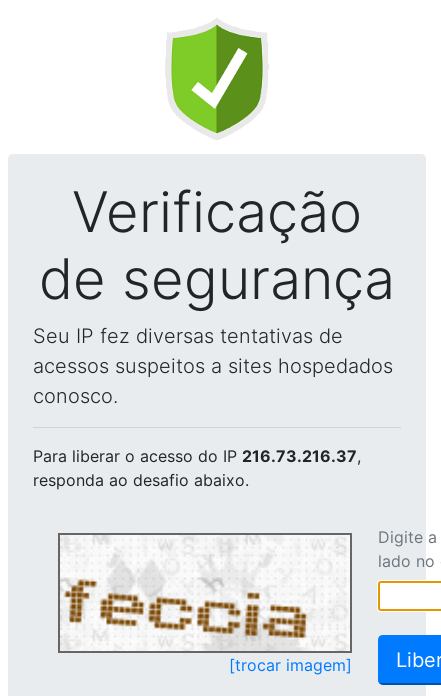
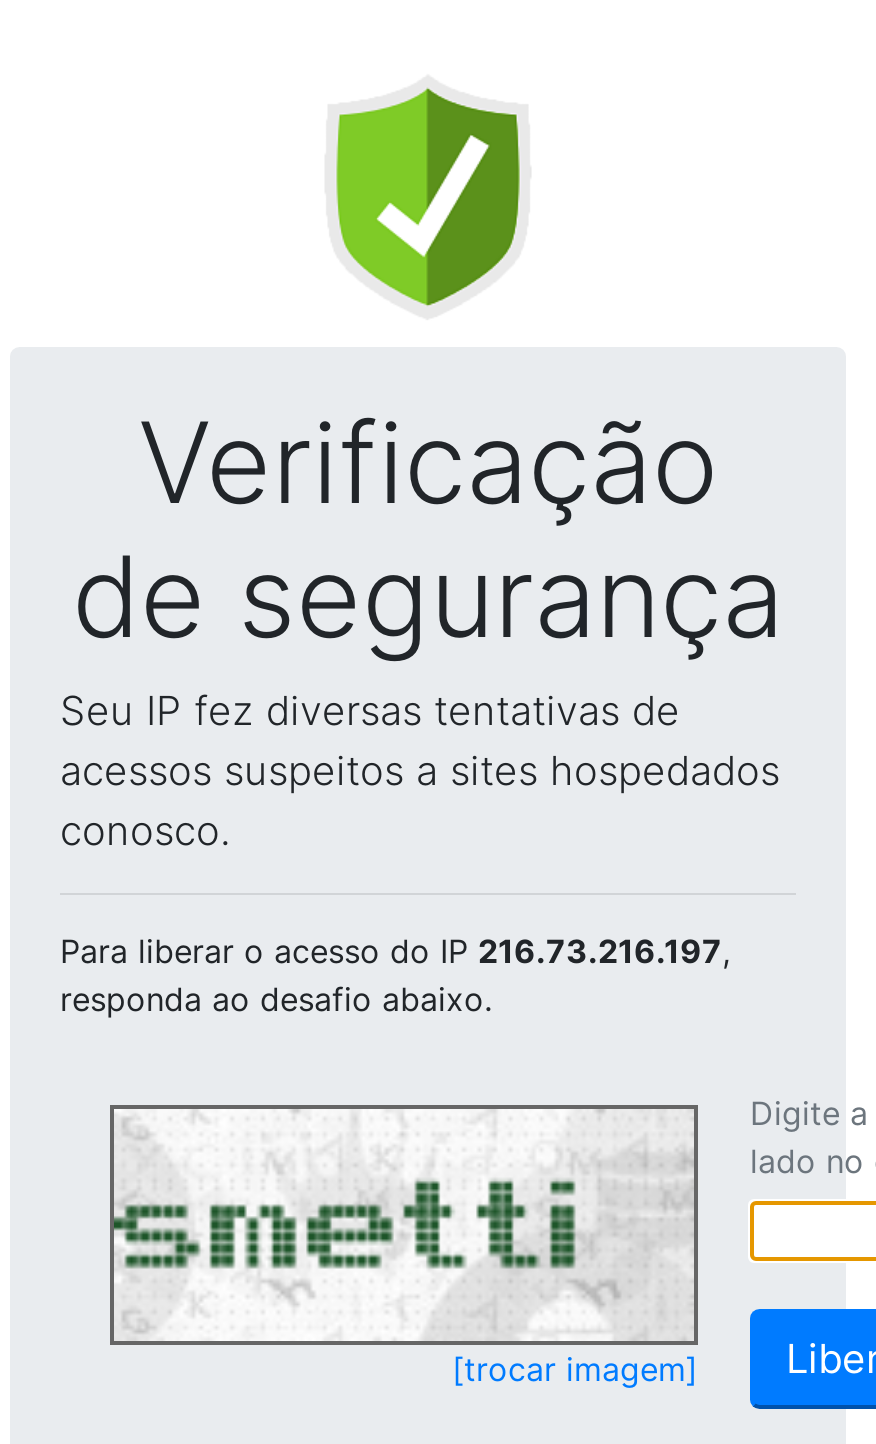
[33,446,361,466] Para liberar o acesso do IP 216.73.216.37, -> [60,931,730,971] Para liberar o acesso do IP 216.73.216.197,
[60,548,349,650] [image] -> [112,1133,690,1337] [image]

